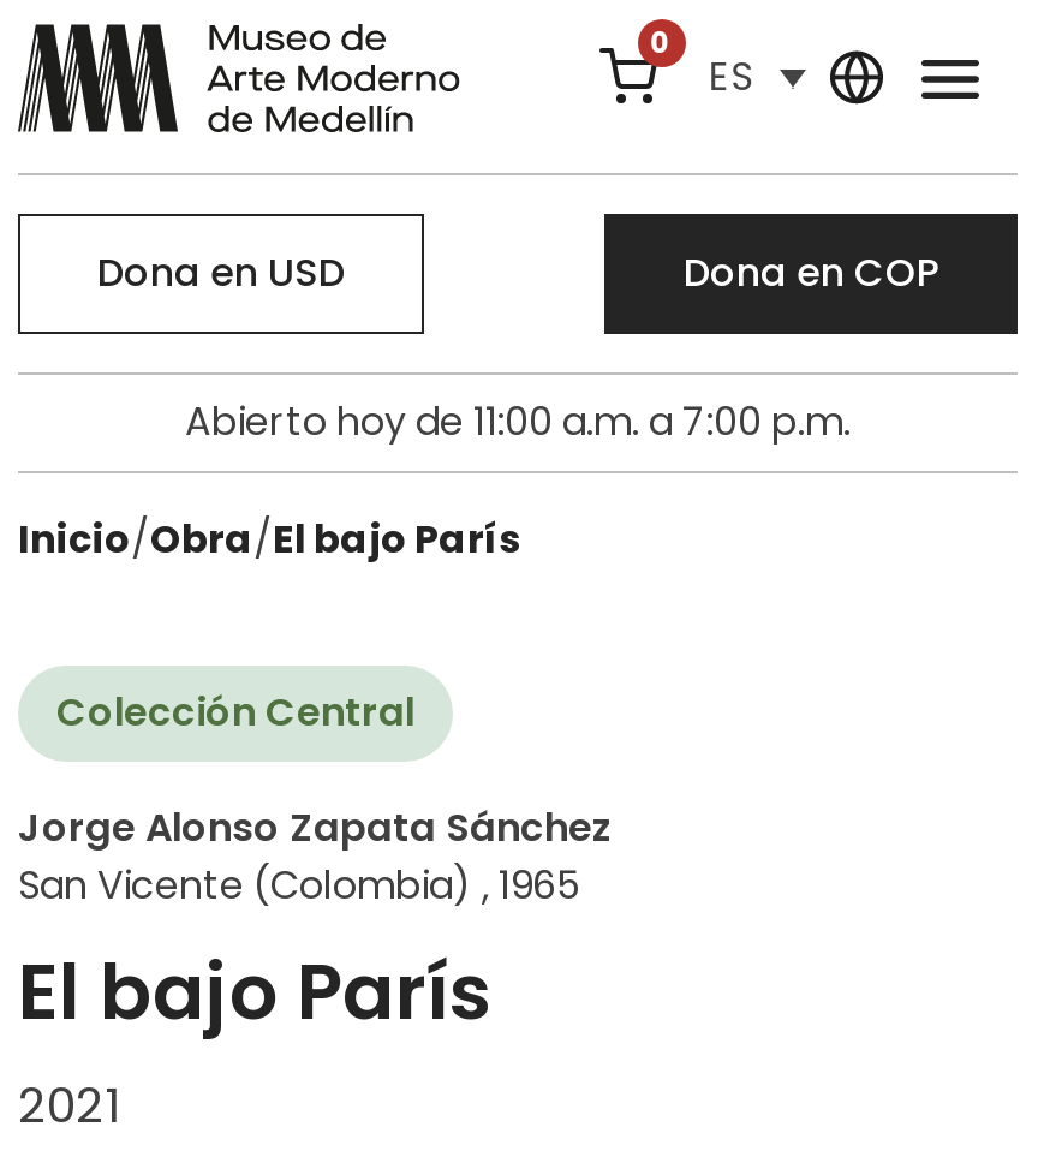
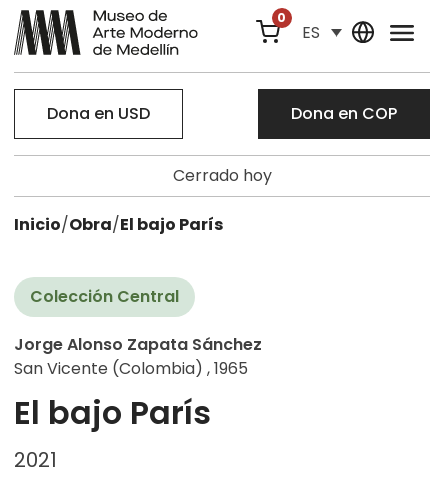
[185,394,851,449] Abierto hoy de 11:00 a.m. a 7:00 p.m. -> [172,164,271,187] Cerrado hoy

